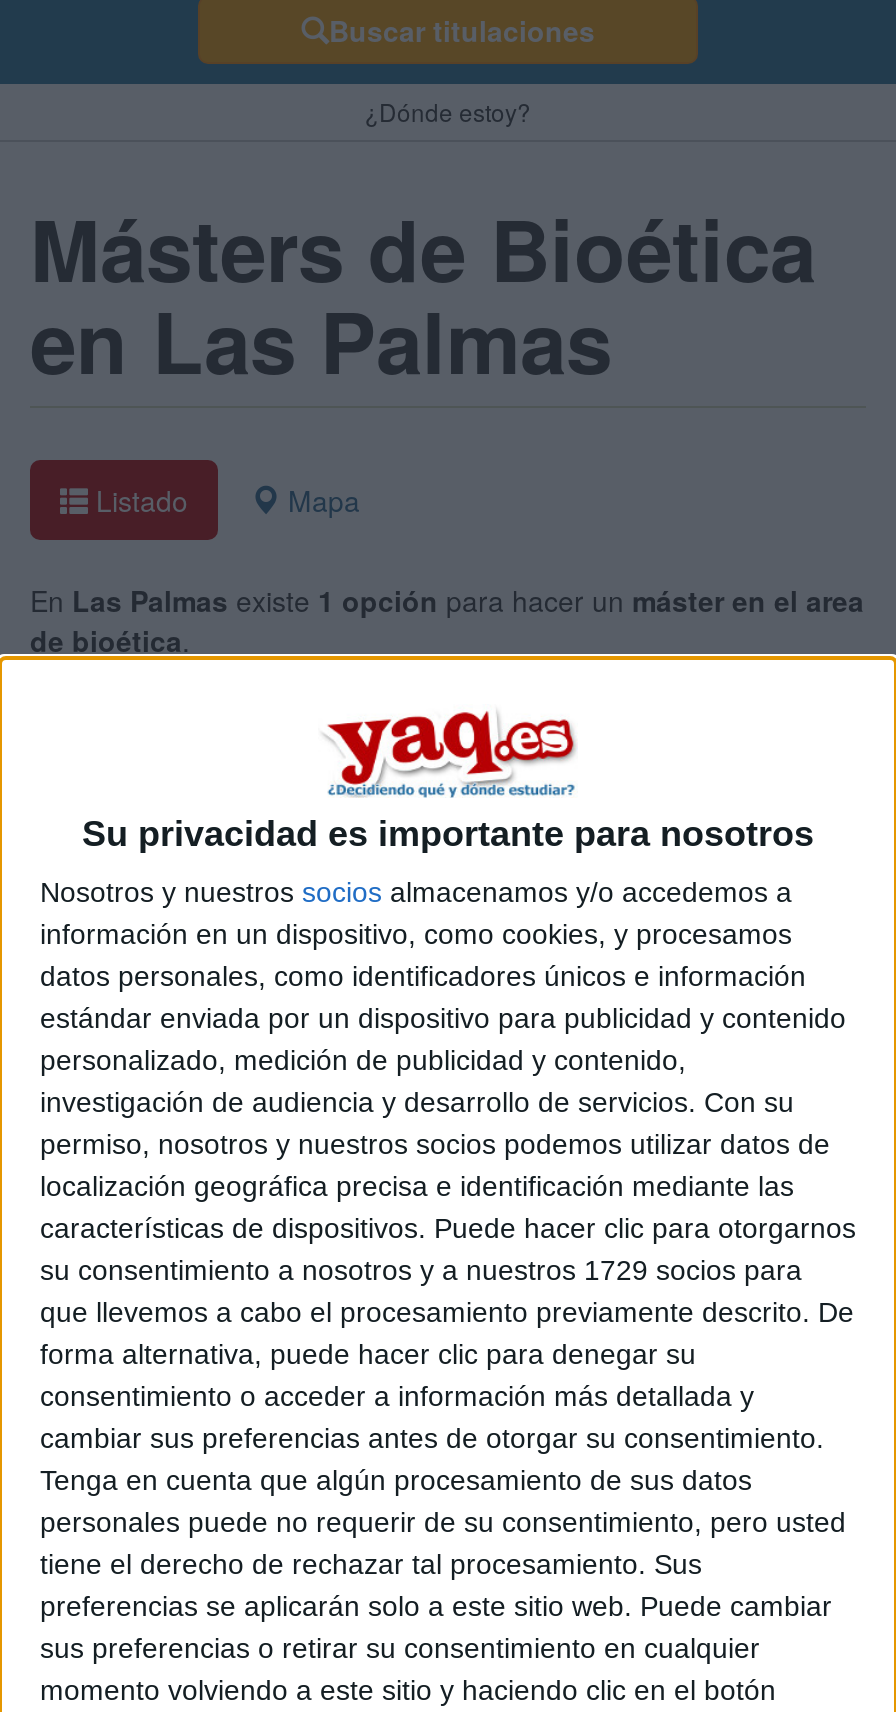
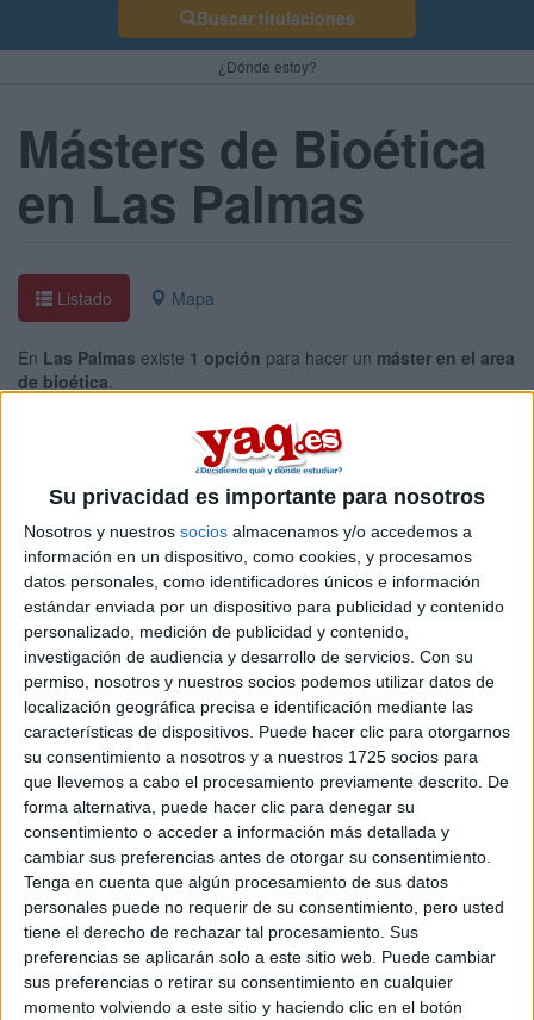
[40,1254,802,1286] su consentimiento a nosotros y a nuestros 1729 socios para -> [24,747,478,766] su consentimiento a nosotros y a nuestros 1725 socios para

